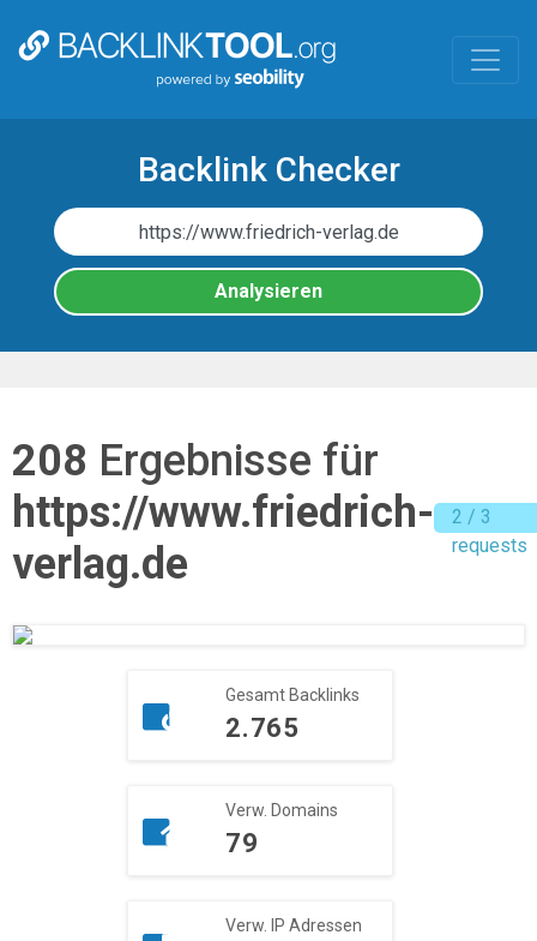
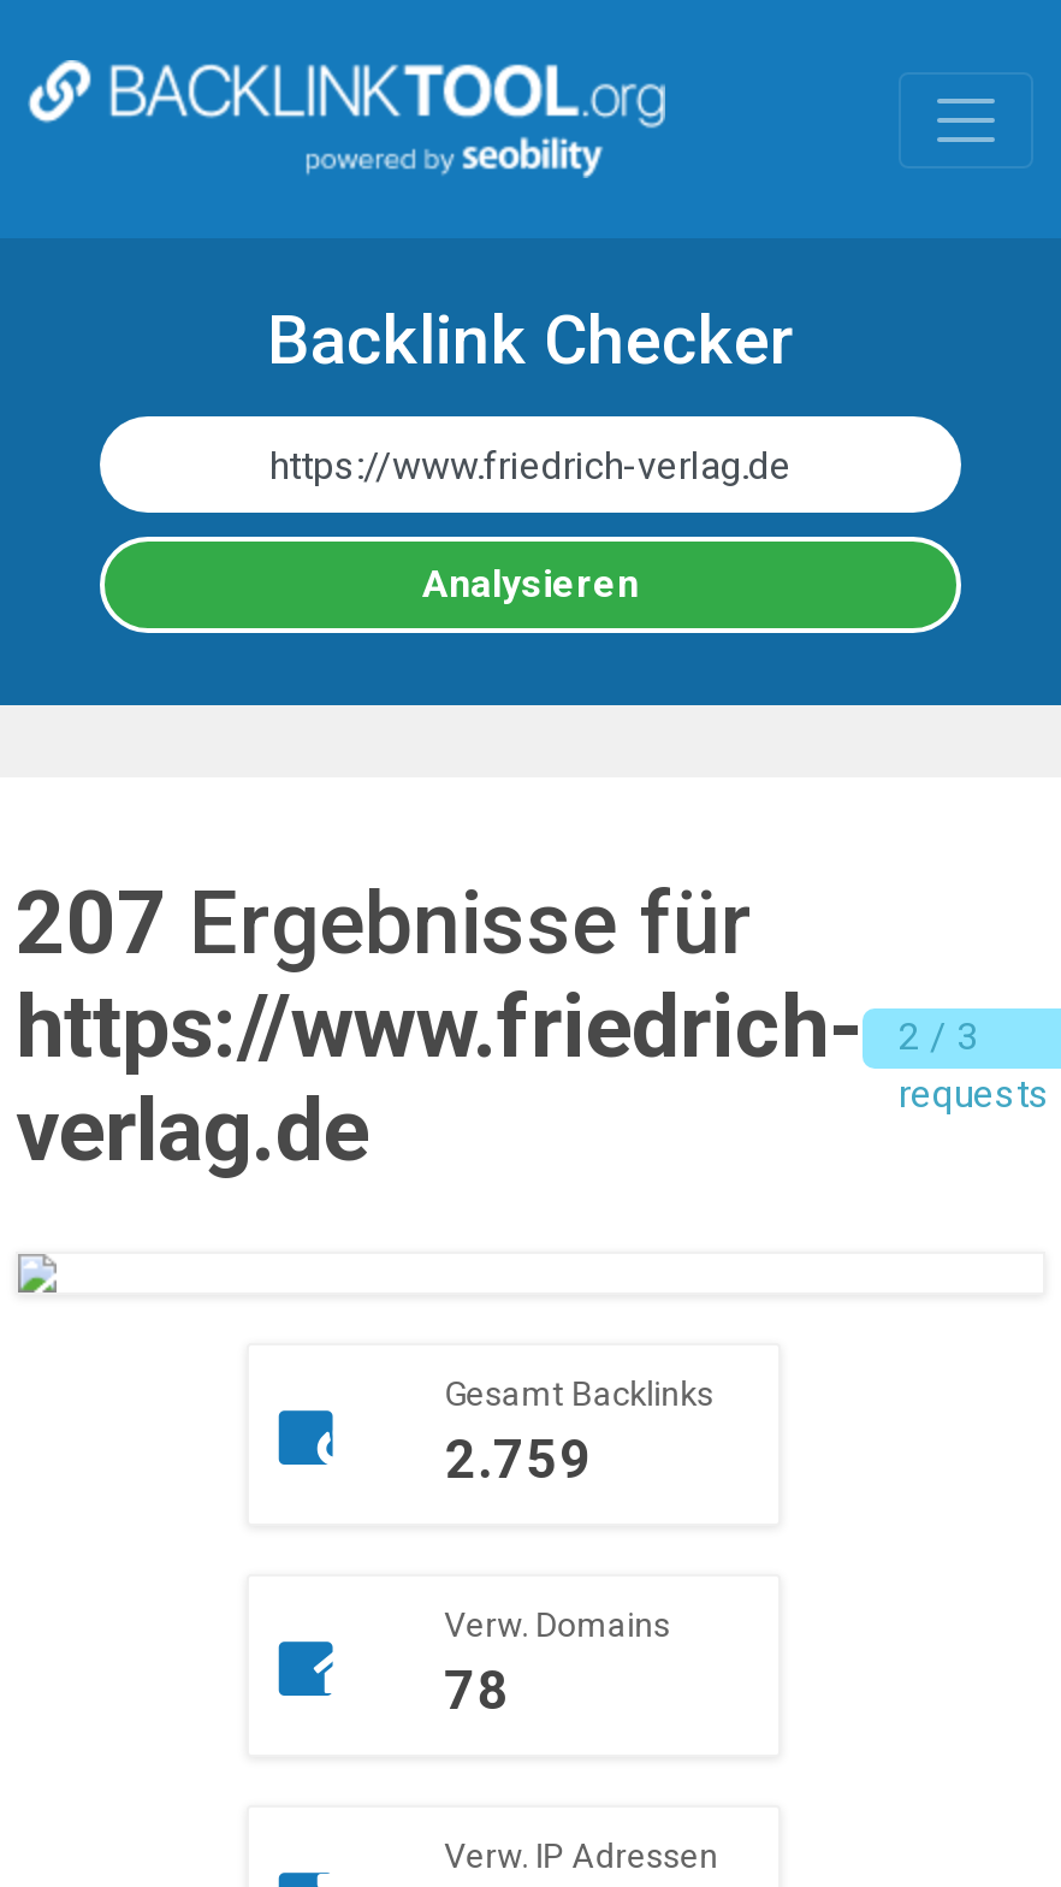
[12,436,379,486] 208 Ergebnisse für -> [16,874,752,975] 207 Ergebnisse für
[226,713,299,743] 2.765 -> [444,1430,592,1490] 2.759
[226,828,258,858] 79 -> [444,1661,510,1721] 78

